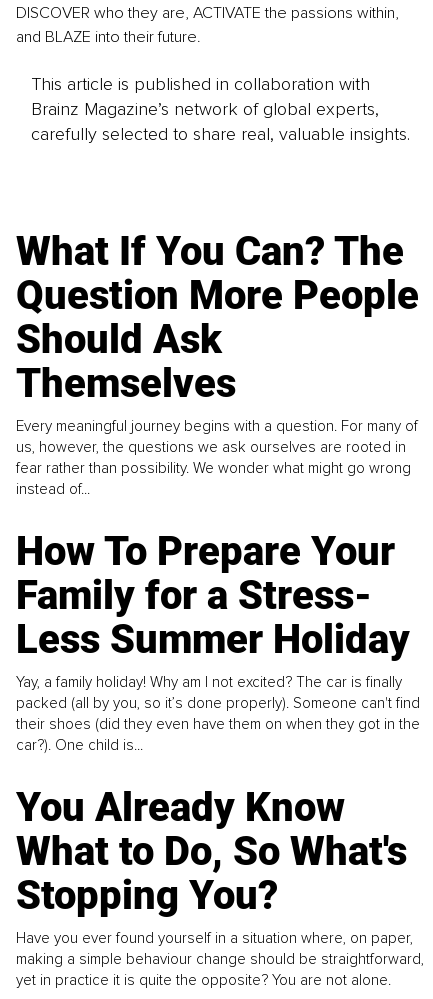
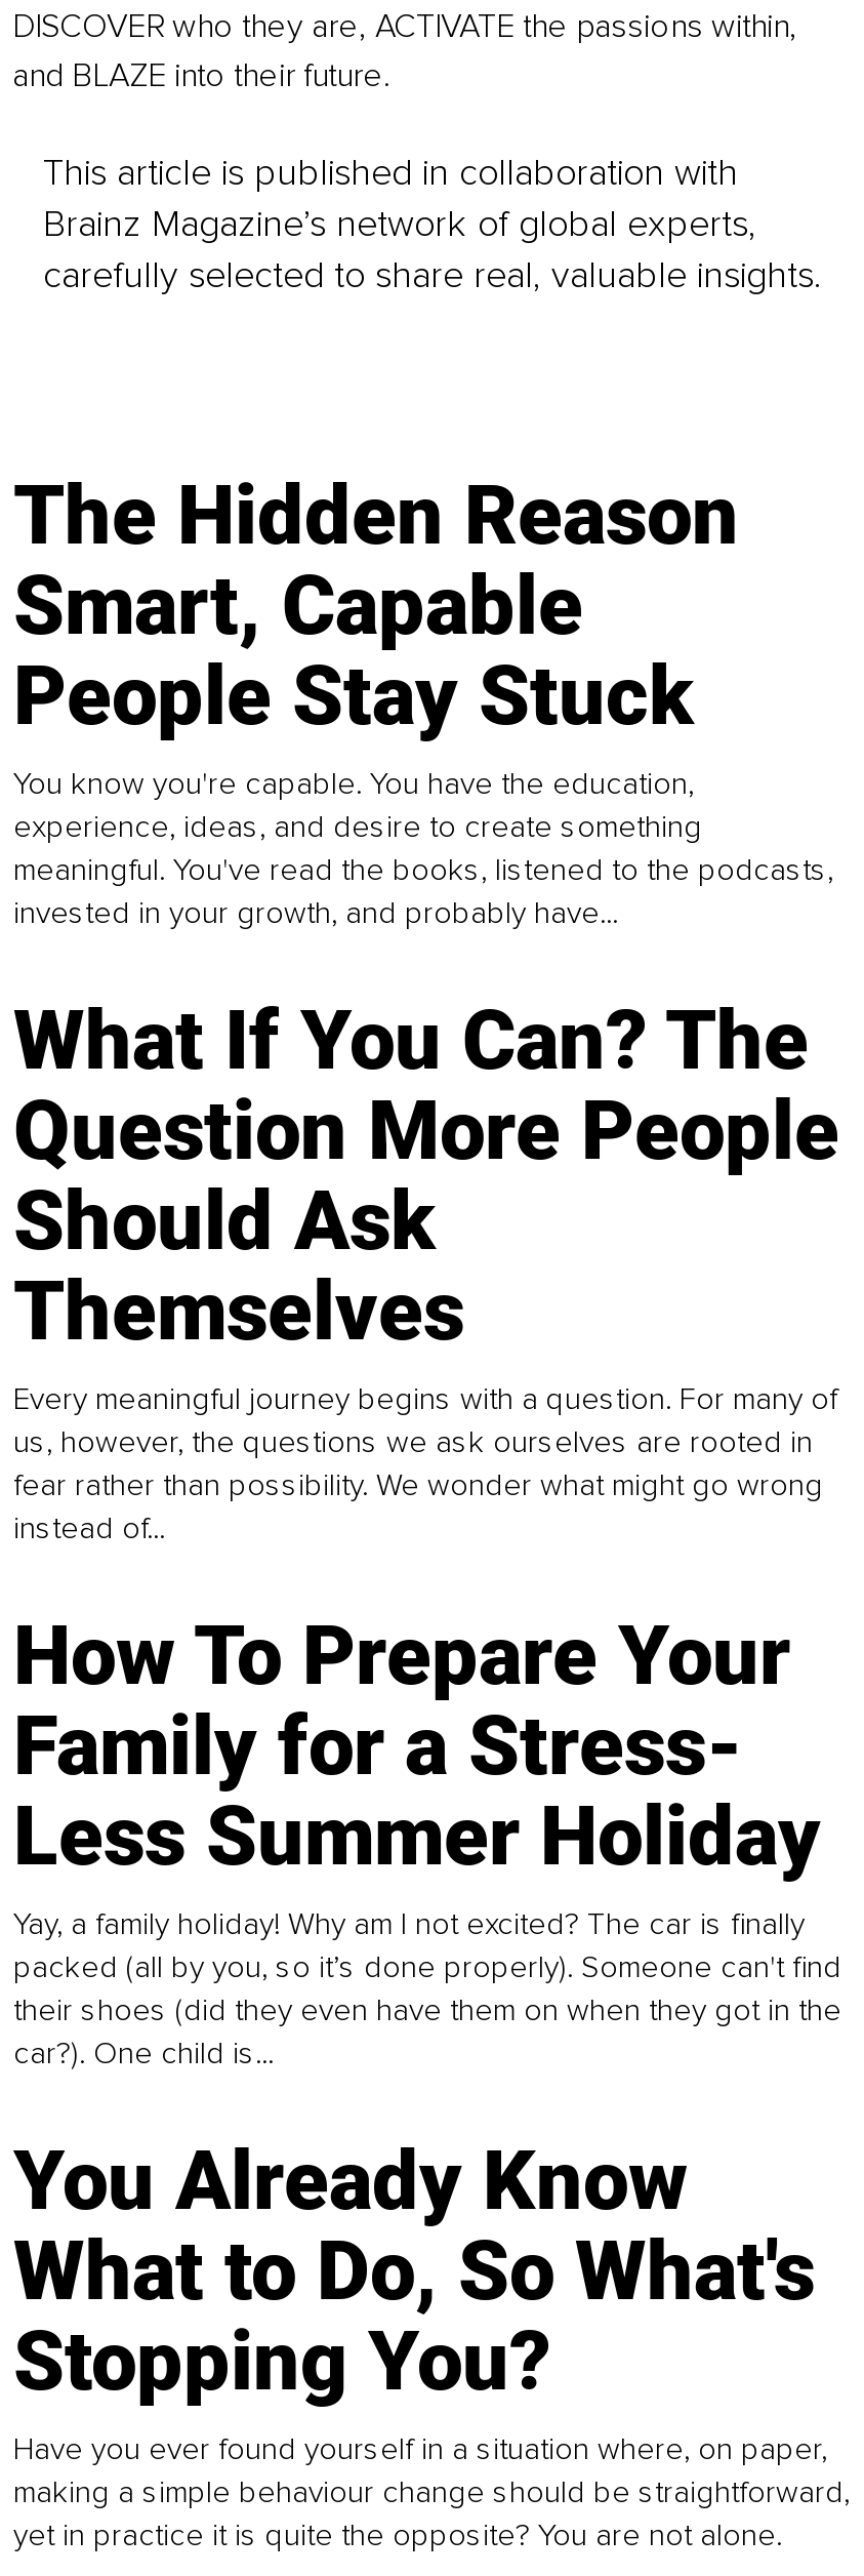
none -> [13,467,833,930] The Hidden Reason | Smart, Capable | People Stay Stuck | You know you're capable. You have the education, | experience, ideas, and desire to create something | meaningful. You've read the books, listened to the podcasts, | invested in your growth, and probably have...

